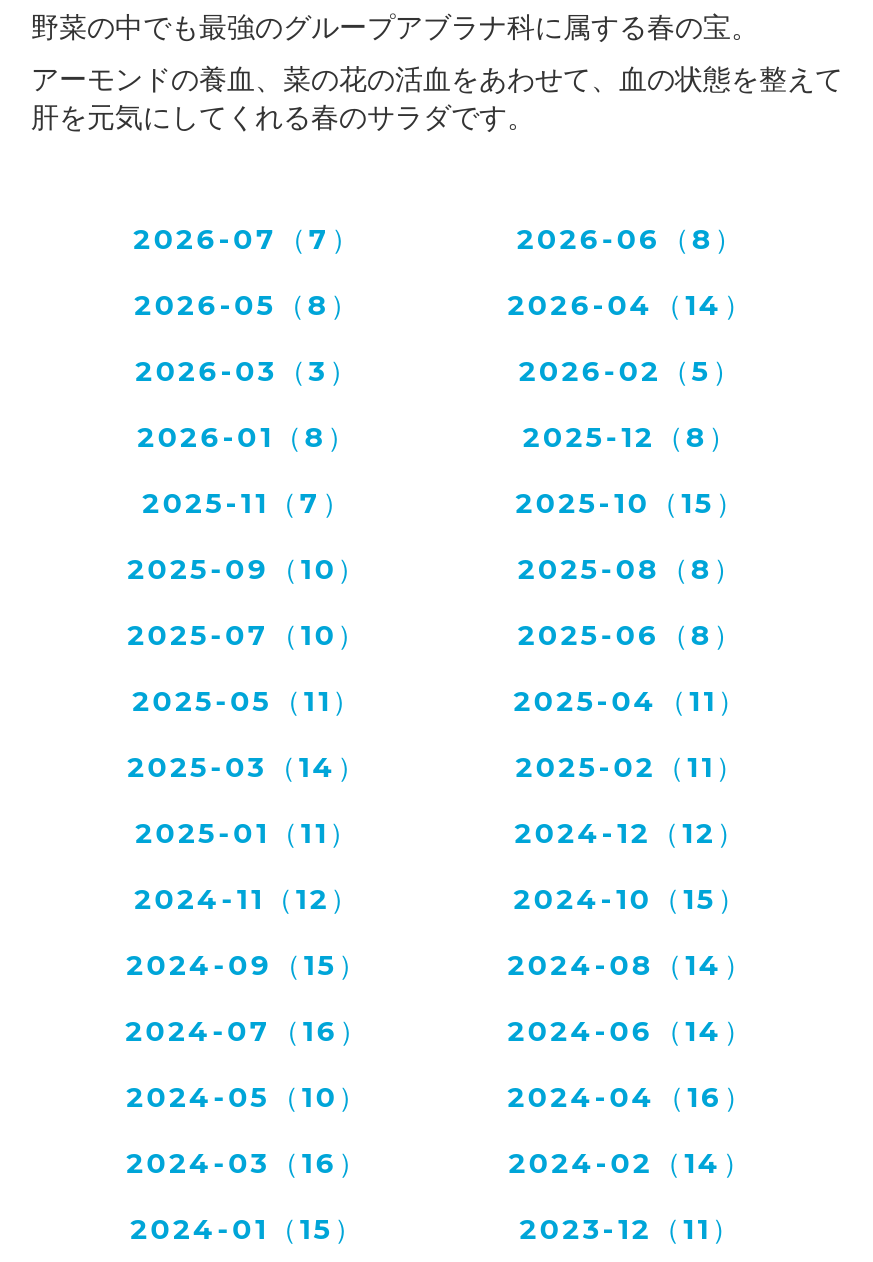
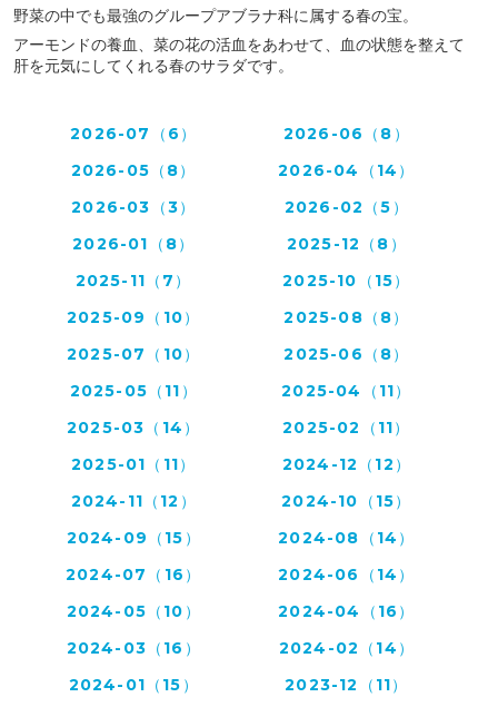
[133,222,361,258] 2026-07（7） -> [70,124,197,144] 2026-07（6）

